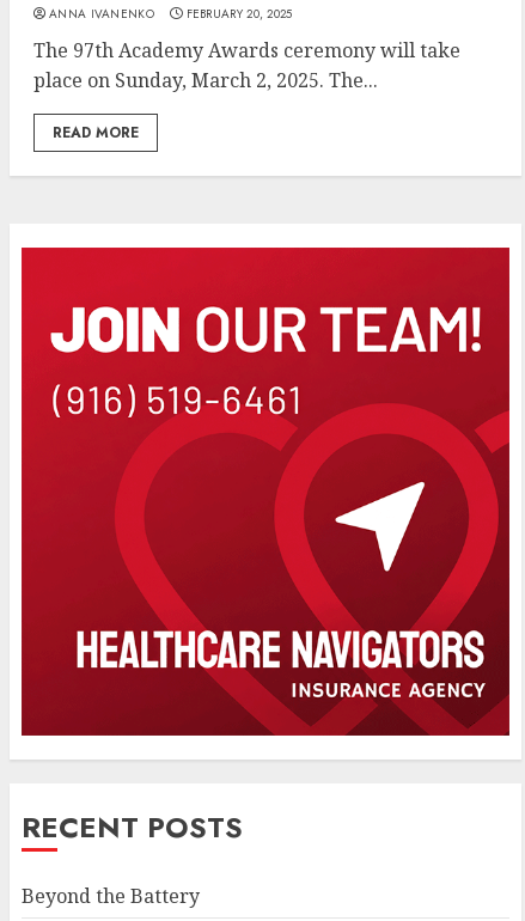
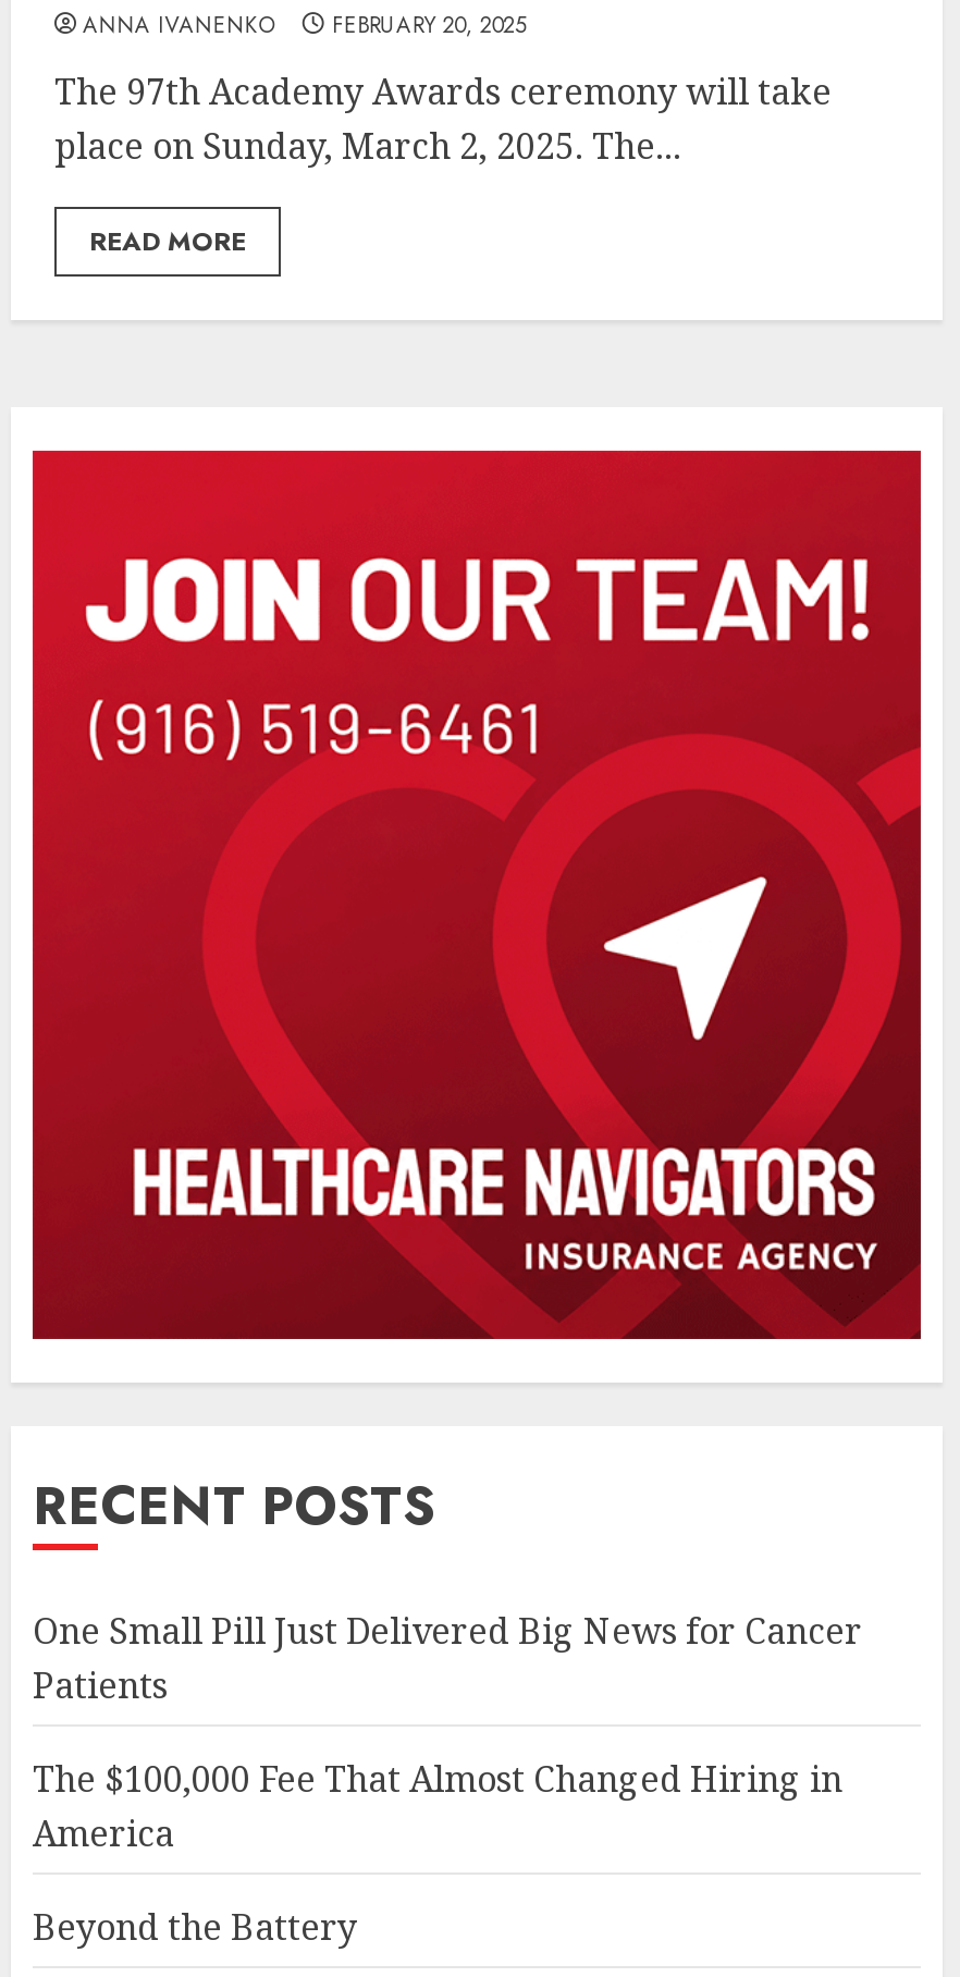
none -> [33,1606,862,1857] One Small Pill Just Delivered Big News for Cancer | Patients | The $100,000 Fee That Almost Changed Hiring in | America

